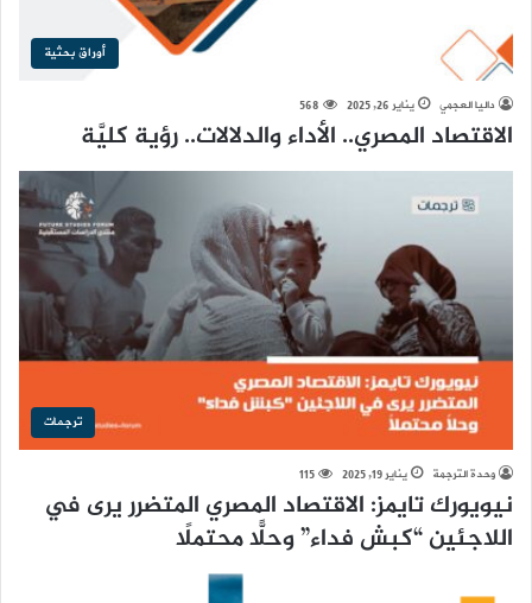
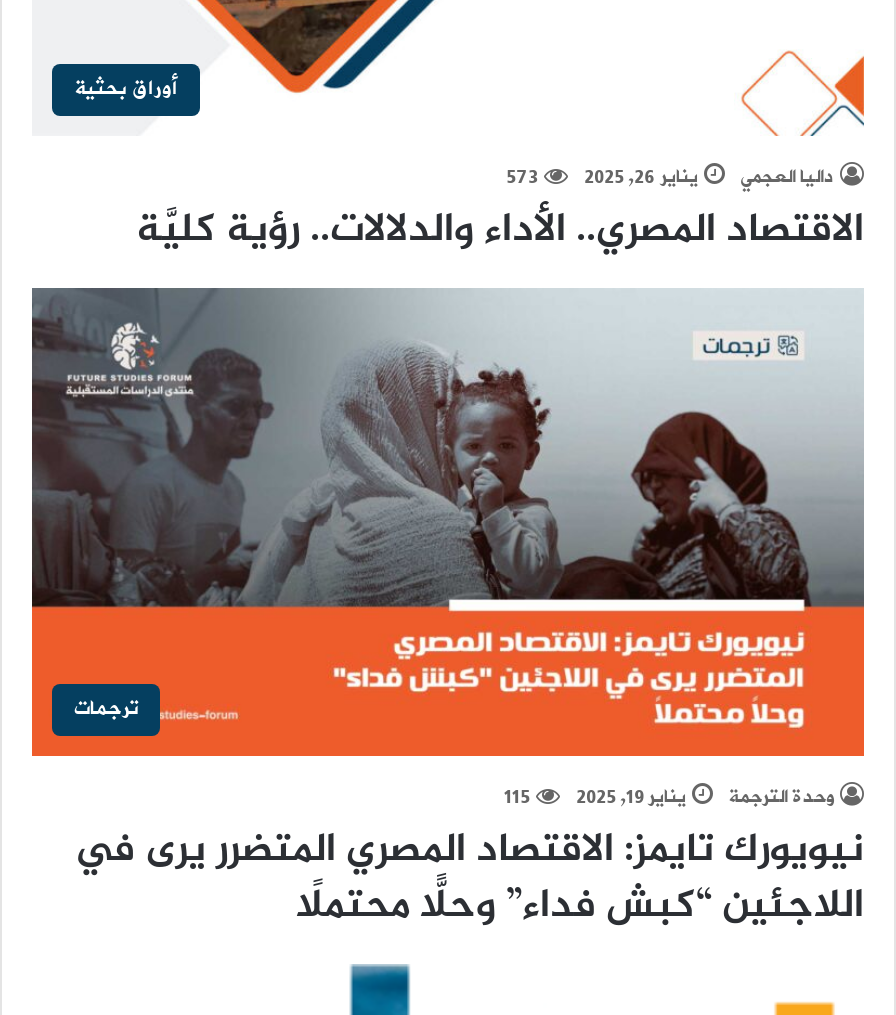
[299,94,319,116] 568 -> [506,158,538,196] 573

